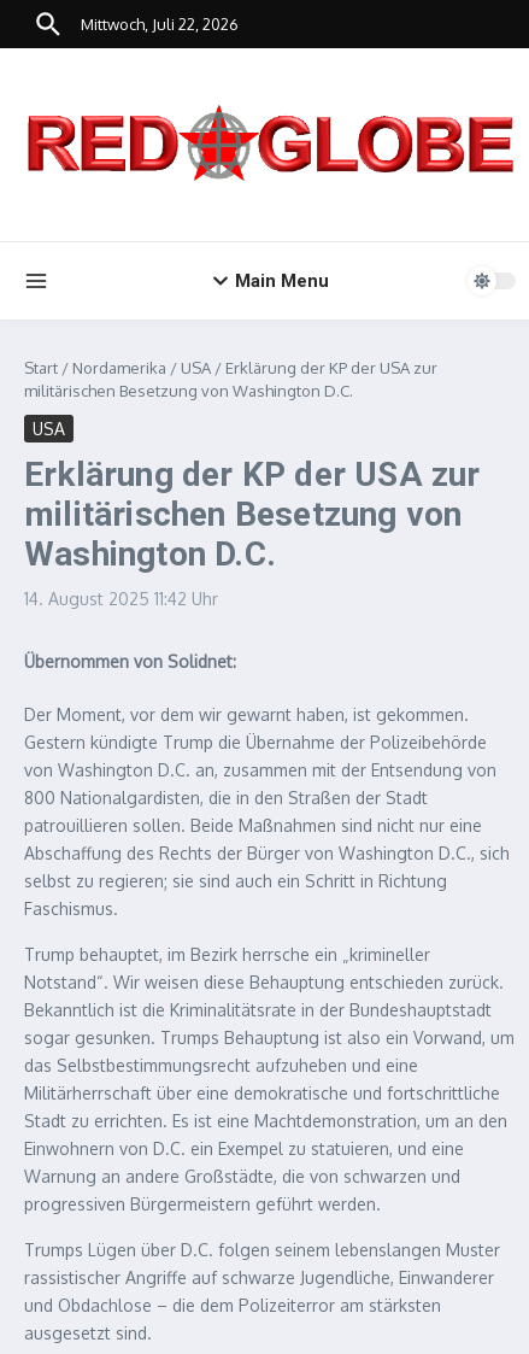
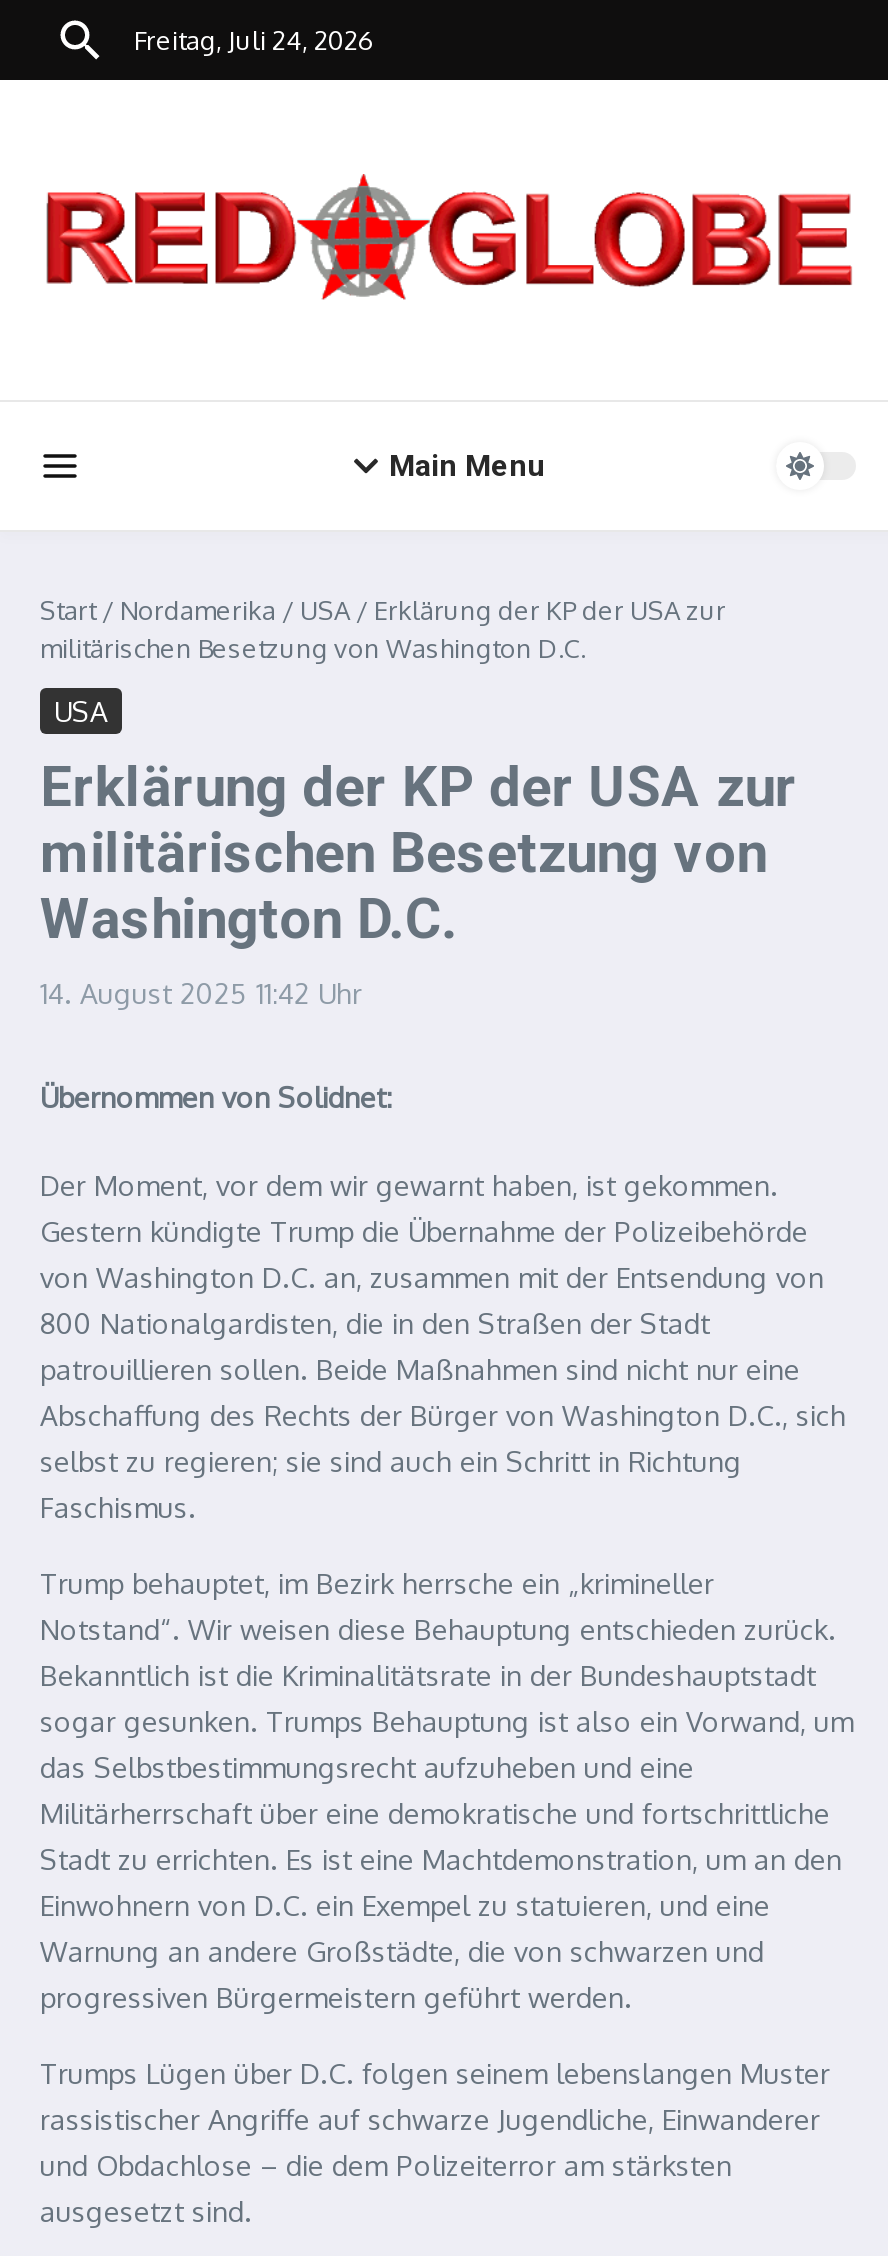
[81,14,239,33] Mittwoch, Juli 22, 2026 -> [134,23,374,55] Freitag, Juli 24, 2026

